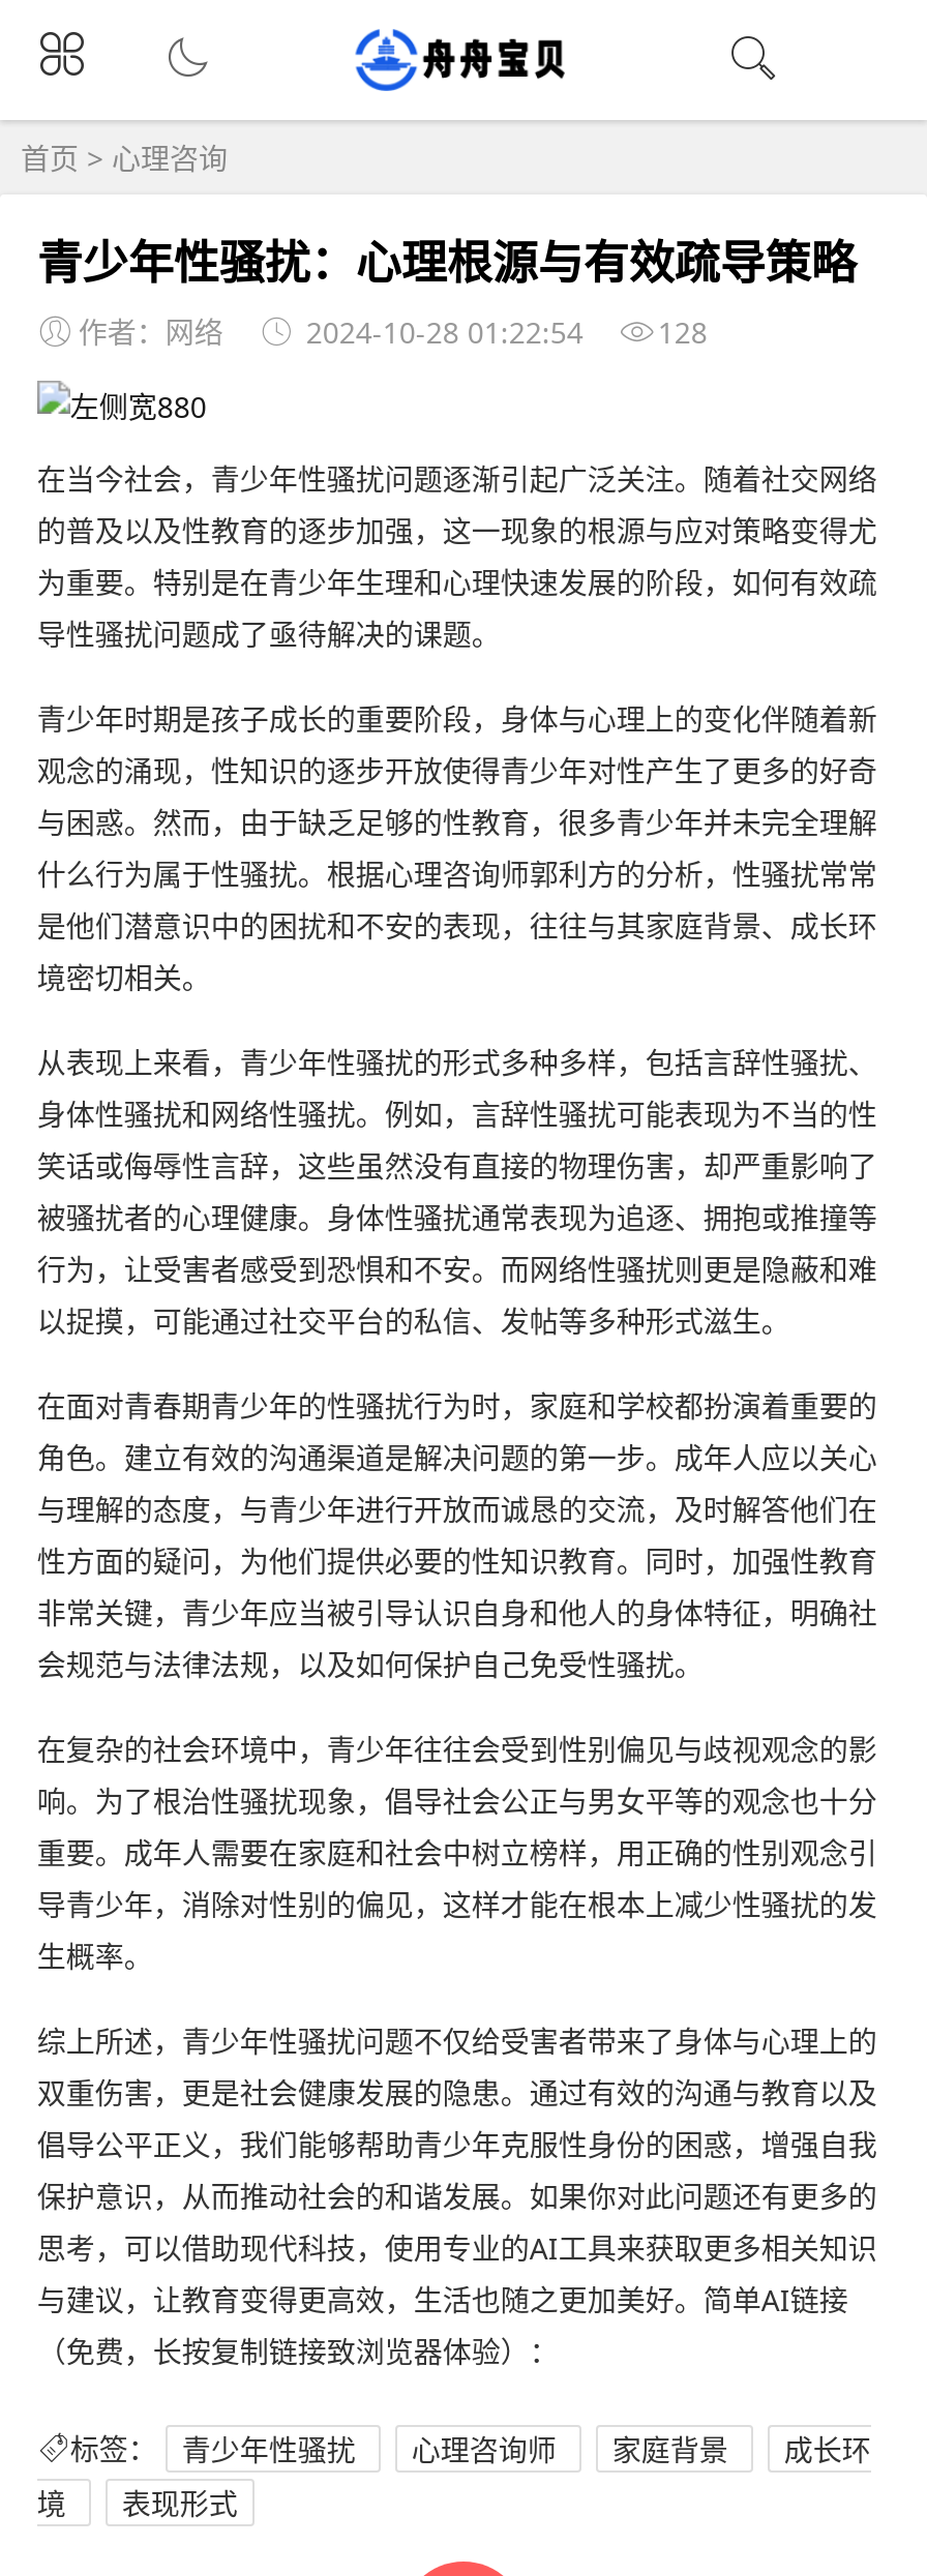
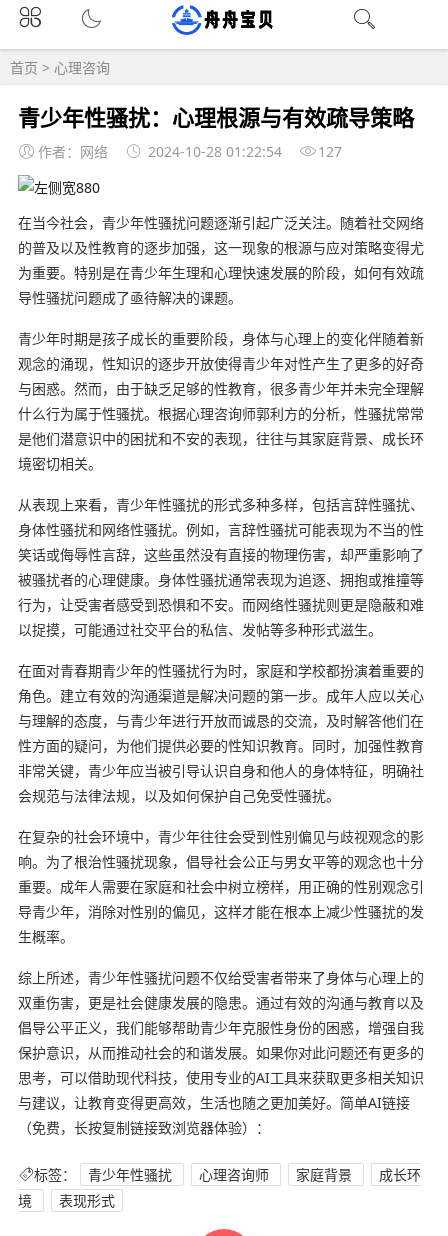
[78,312,707,352] 作者：网络 2024-10-28 01:22:54 128 -> [38,142,342,161] 作者：网络 2024-10-28 01:22:54 127

